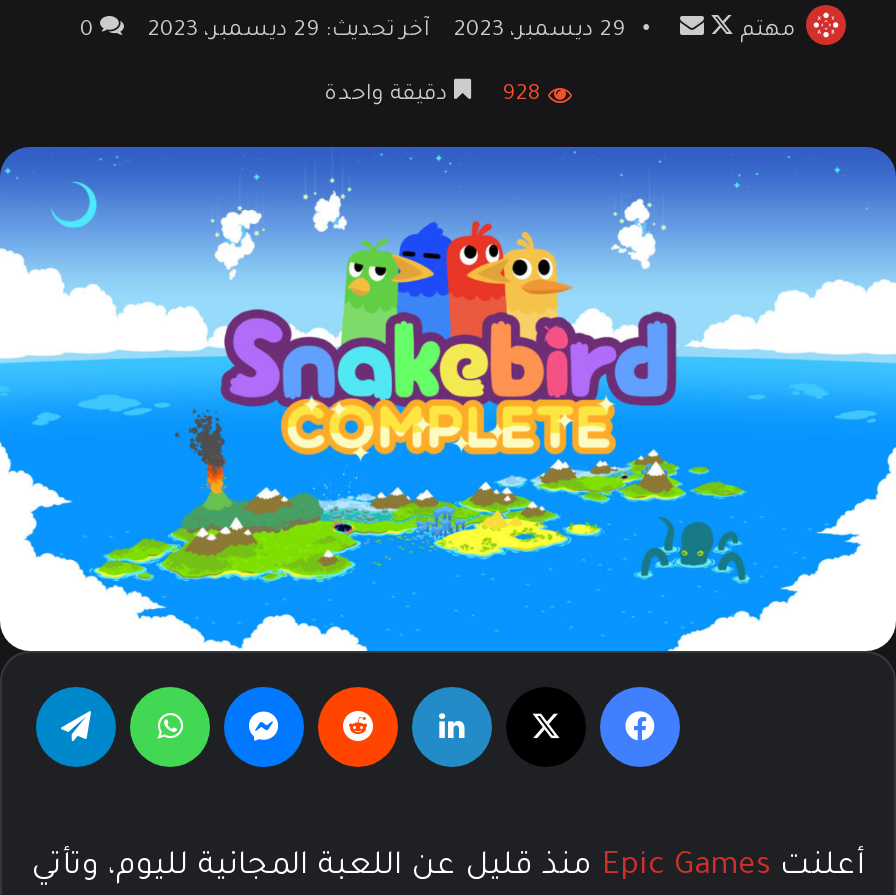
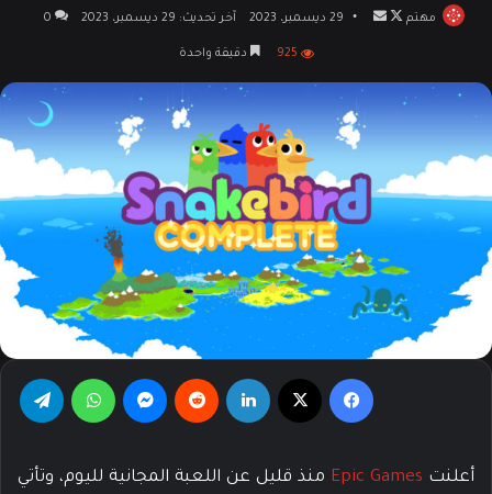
[324,83,542,107] 928 دقيقة واحدة -> [178,47,297,60] 925 دقيقة واحدة

